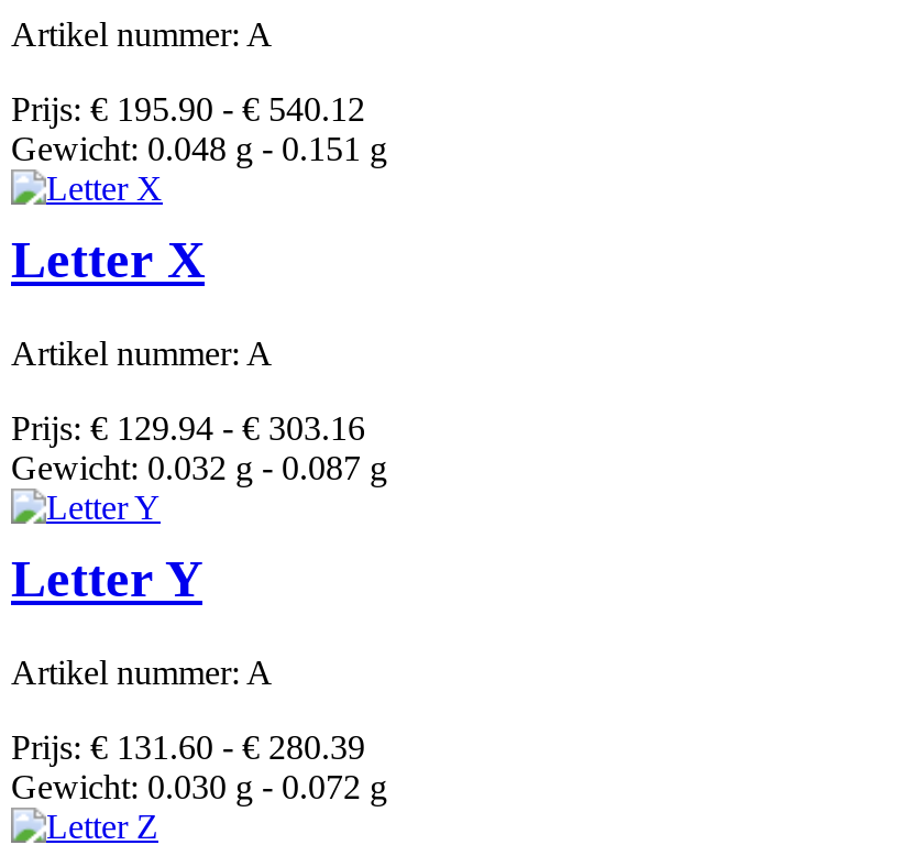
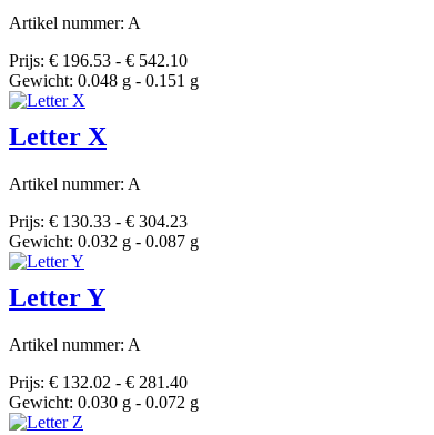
[11,91,365,129] Prijs: € 195.90 - € 540.12 -> [9,51,188,70] Prijs: € 196.53 - € 542.10
[11,410,365,447] Prijs: € 129.94 - € 303.16 -> [9,212,188,231] Prijs: € 130.33 - € 304.23
[11,729,365,766] Prijs: € 131.60 - € 280.39 -> [9,373,188,392] Prijs: € 132.02 - € 281.40

